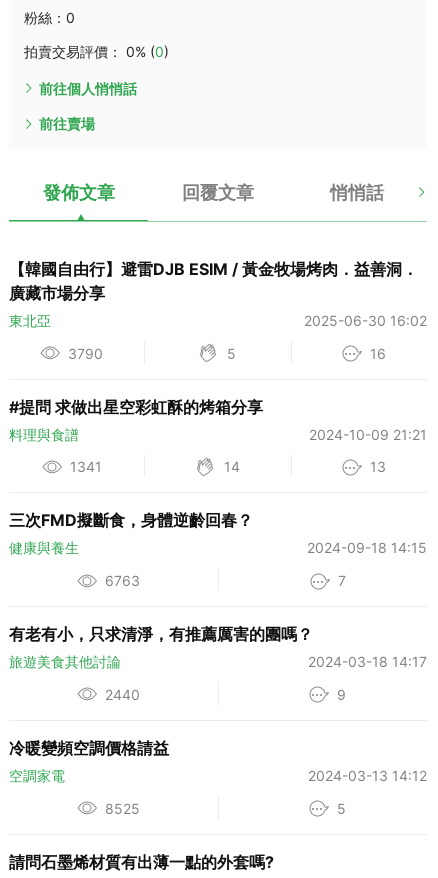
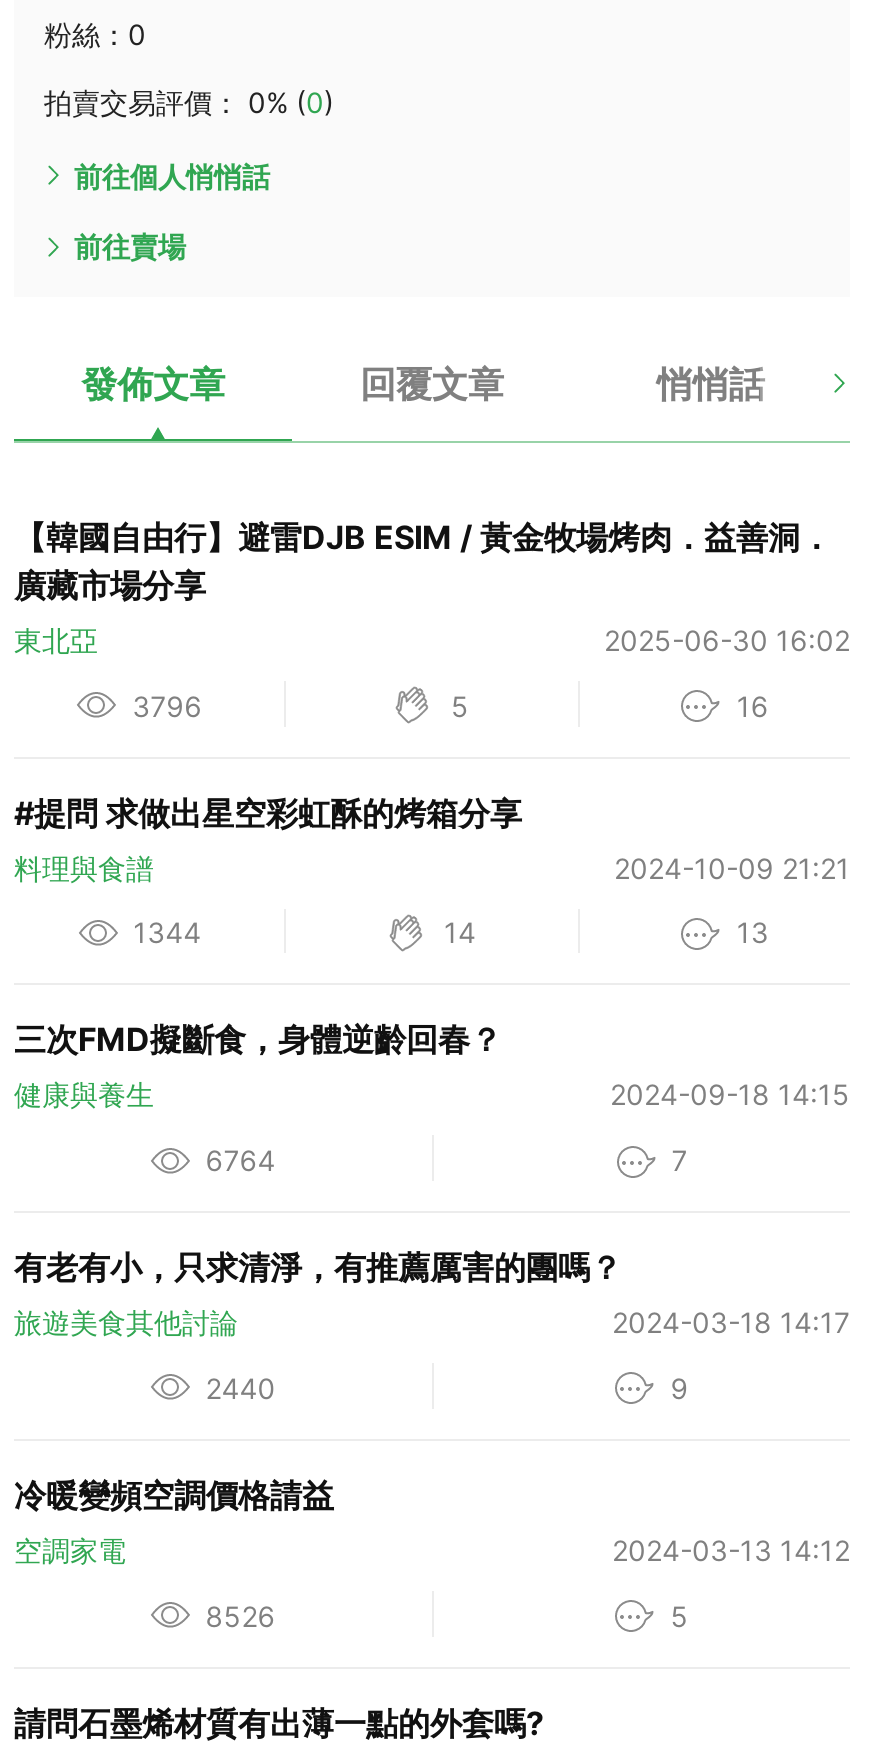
[68,345,103,362] 3790 -> [132,689,202,723] 3796
[70,458,102,475] 1341 -> [133,916,201,950] 1344
[105,572,140,589] 6763 -> [206,1143,276,1177] 6764
[105,799,140,816] 8525 -> [206,1598,276,1632] 8526

